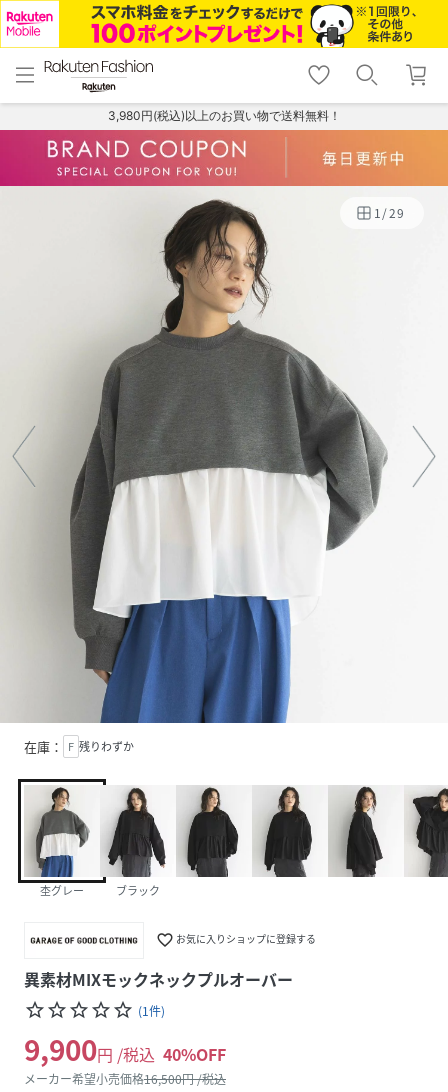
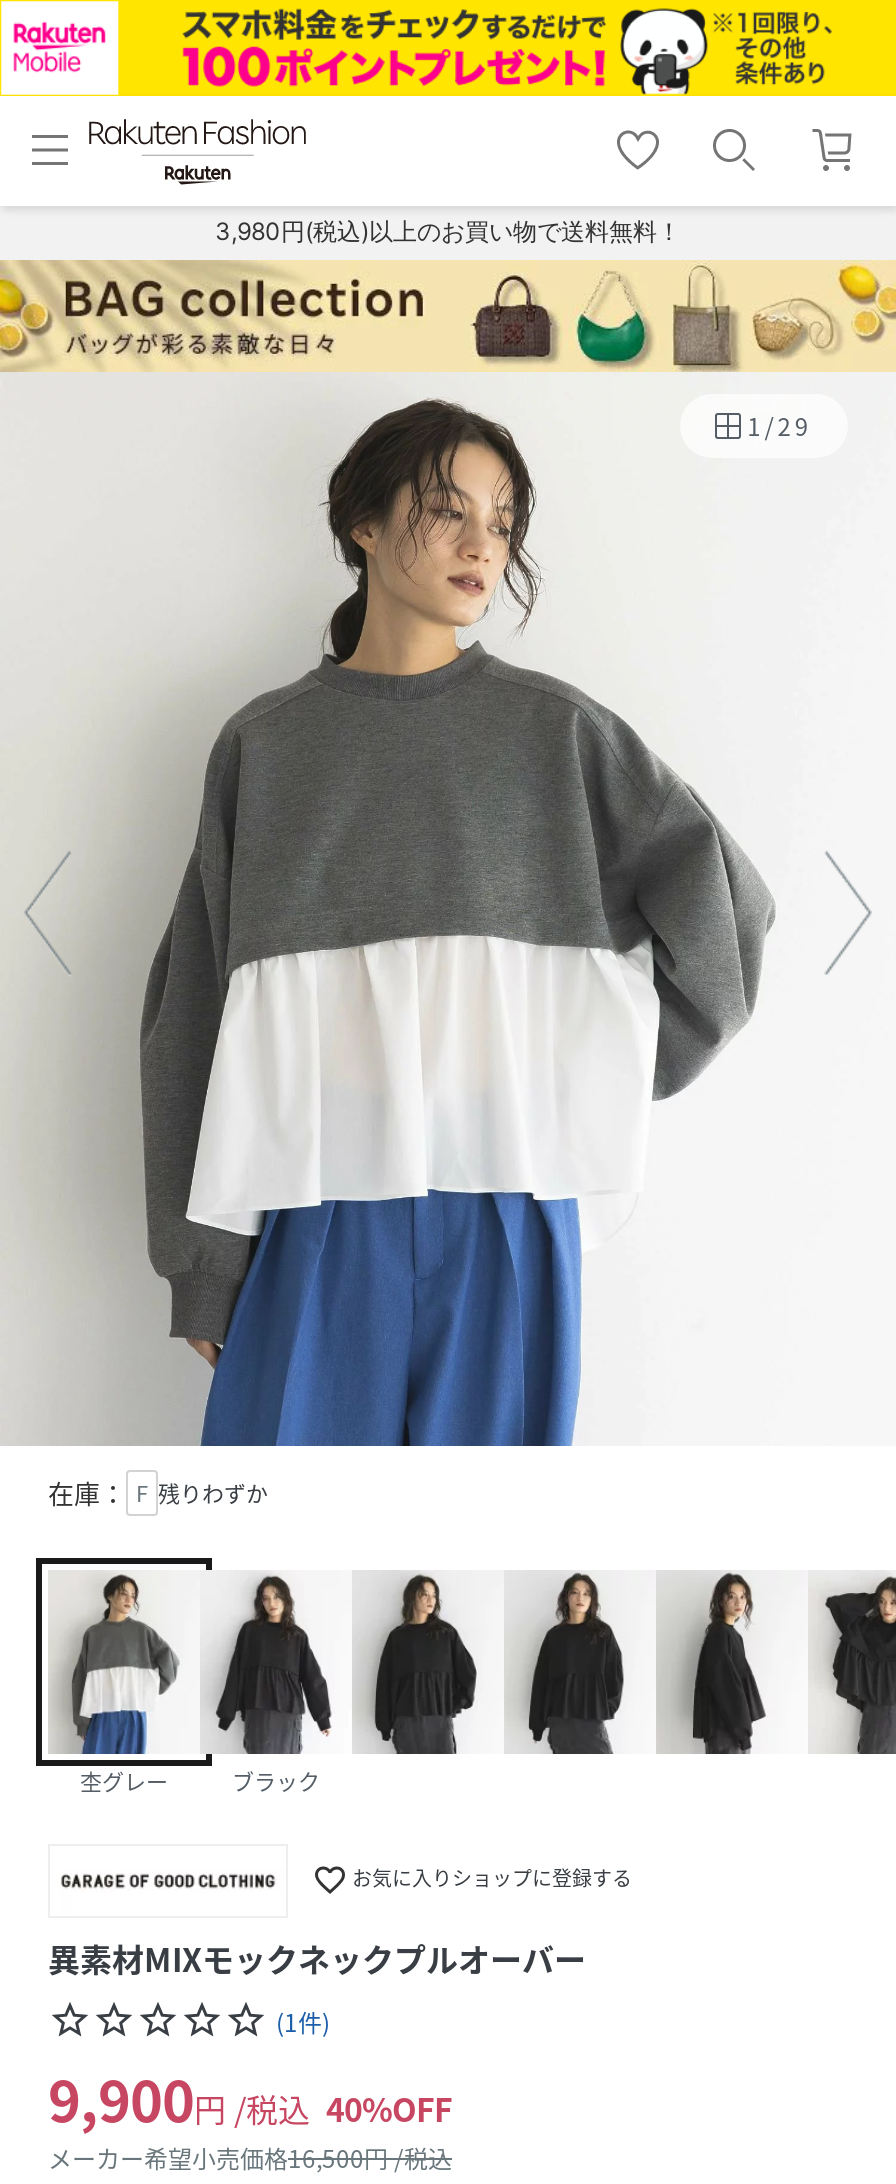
[3,129,445,187] [image] -> [6,260,890,372] [image]

